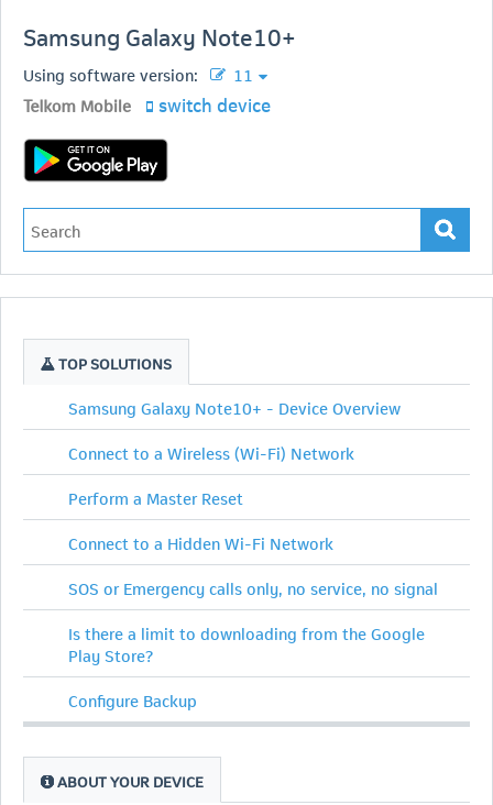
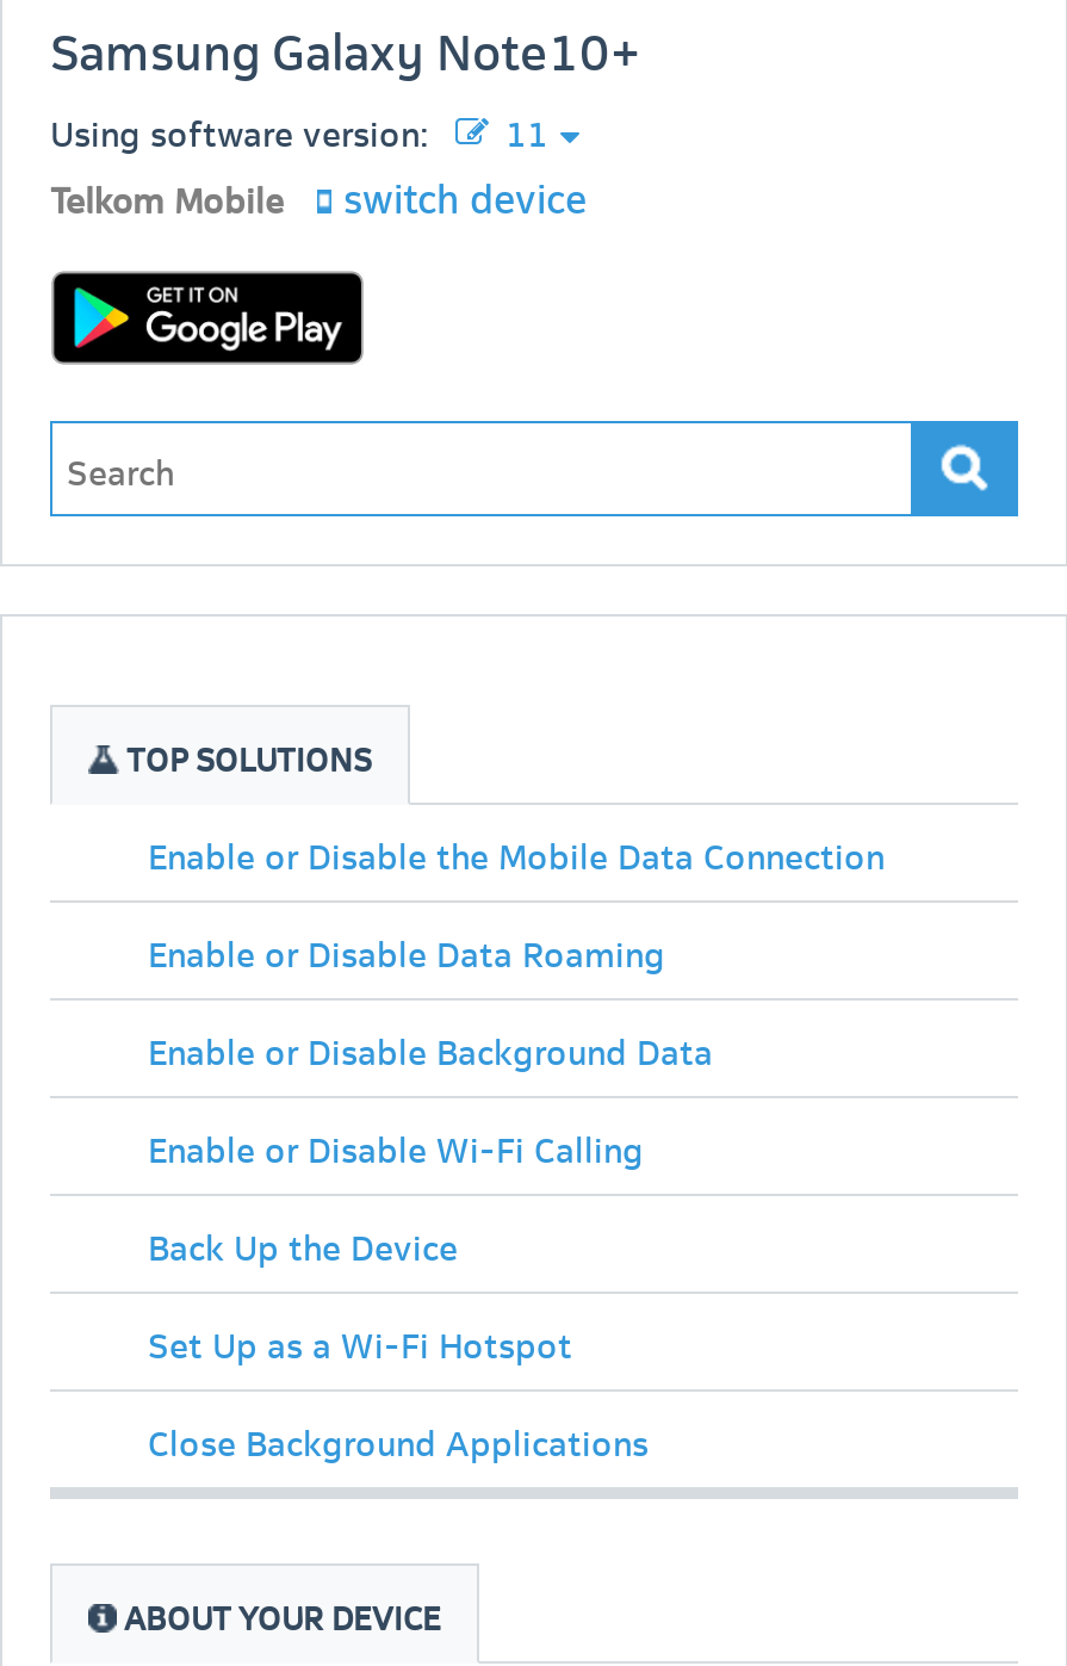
[68,395,401,417] Samsung Galaxy Note10+ - Device Overview -> [148,828,885,875] Enable or Disable the Mobile Data Connection
[68,440,354,462] Connect to a Wireless (Wi-Fi) Network -> [148,925,665,973] Enable or Disable Data Roaming
[68,486,243,508] Perform a Master Reset -> [148,1023,713,1071] Enable or Disable Background Data
[68,531,333,553] Connect to a Hidden Wi-Fi Network -> [148,1121,644,1169] Enable or Disable Wi-Fi Calling
[68,576,438,598] SOS or Emergency calls only, no service, no signal -> [148,1219,458,1266] Back Up the Device
[68,621,425,665] Is there a limit to downloading from the Google | Play Store? -> [148,1317,572,1364] Set Up as a Wi-Fi Hotspot
[68,688,197,710] Configure Backup -> [148,1414,649,1462] Close Background Applications

